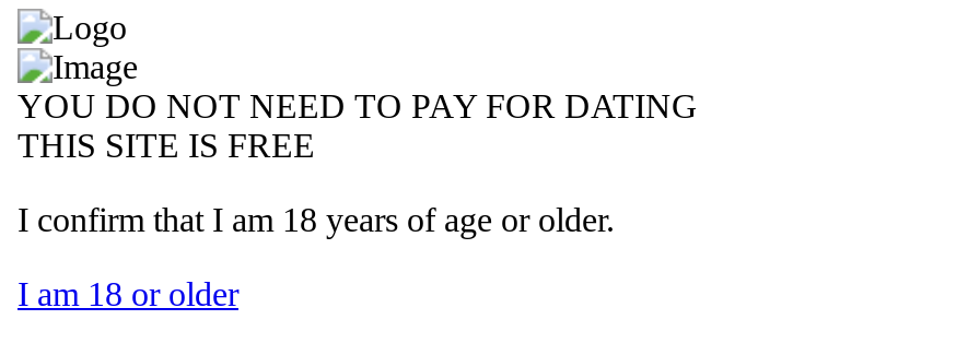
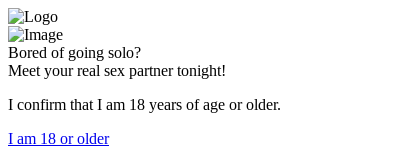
[18,87,698,164] YOU DO NOT NEED TO PAY FOR DATING | THIS SITE IS FREE -> [8,44,226,79] Bored of going solo? | Meet your real sex partner tonight!

